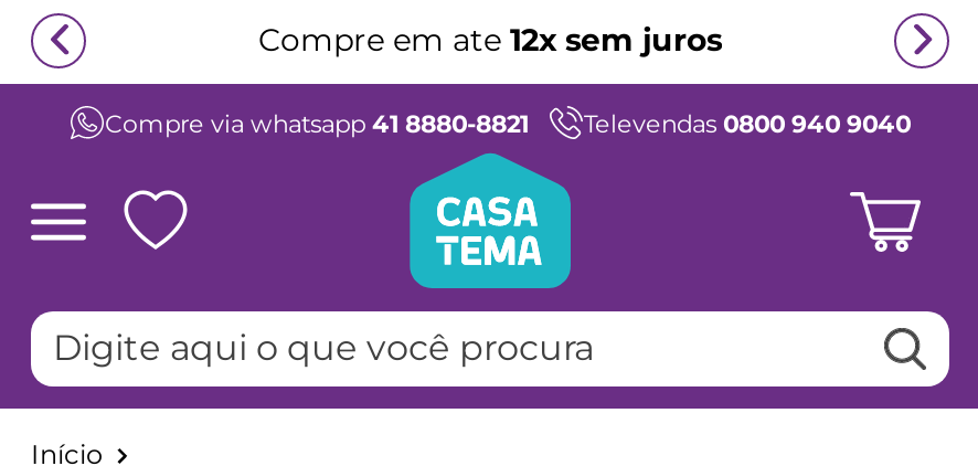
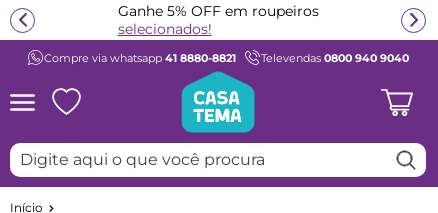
[258,20,722,60] Compre em ate 12x sem juros -> [117,2,318,38] Ganhe 5% OFF em roupeiros | selecionados!

